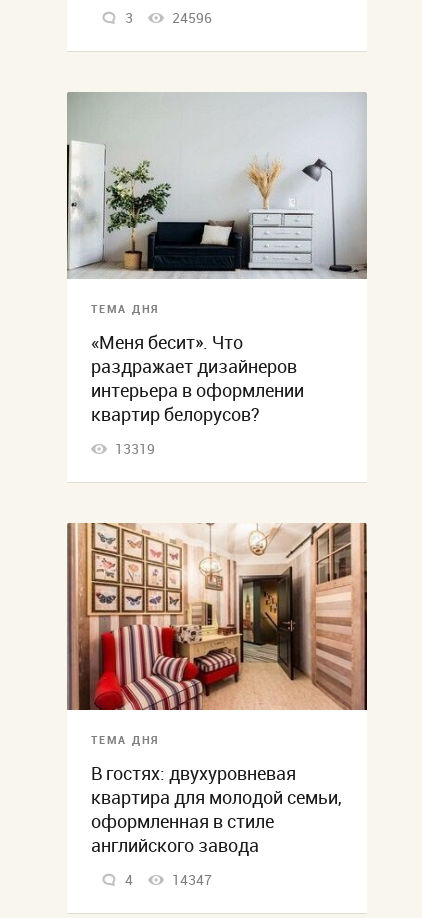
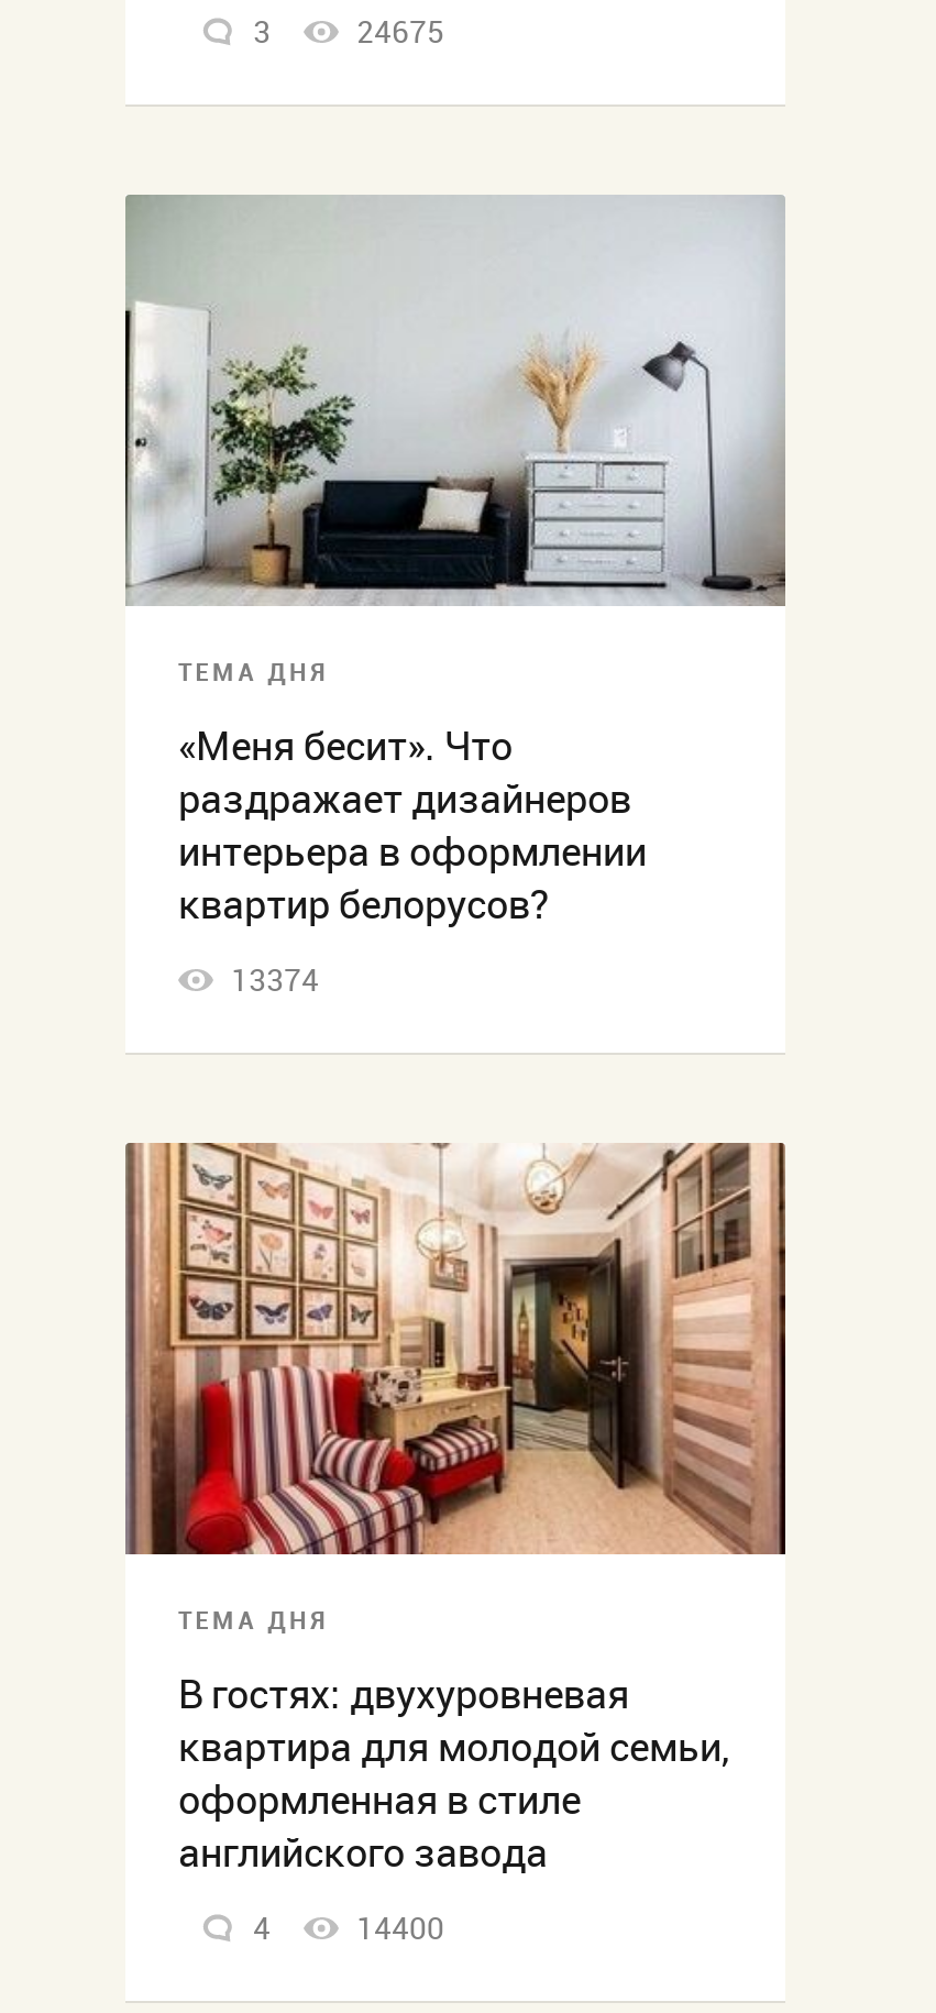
[172,10,212,26] 24596 -> [356,14,444,50] 24675
[115,441,155,457] 13319 -> [231,963,319,998] 13374
[172,872,212,888] 14347 -> [356,1911,444,1946] 14400

